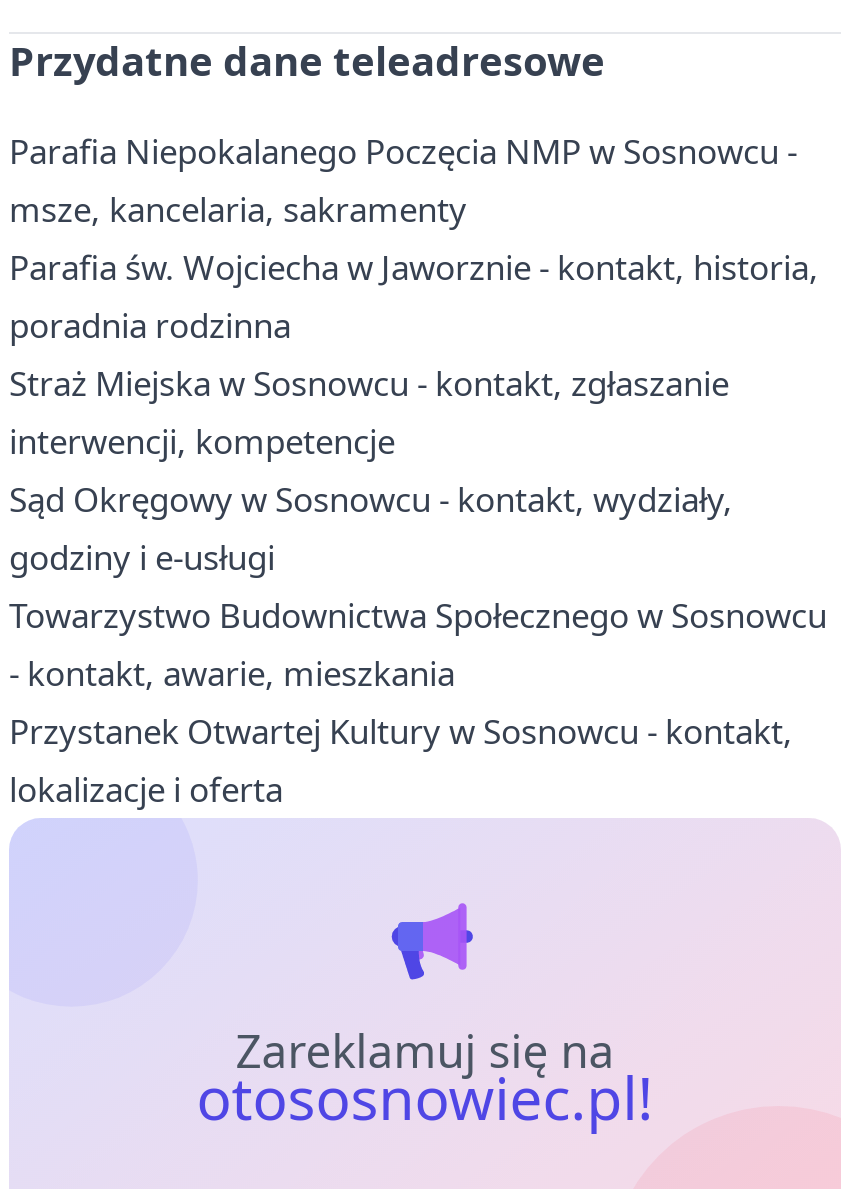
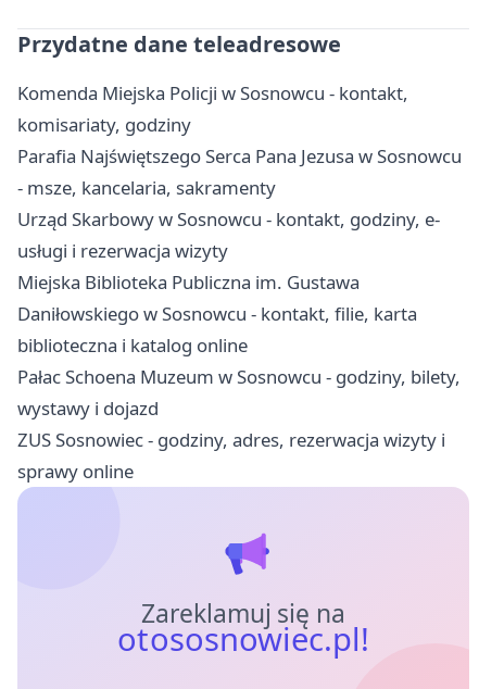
[9,127,827,811] Parafia Niepokalanego Poczęcia NMP w Sosnowcu - | msze, kancelaria, sakramenty | Parafia św. Wojciecha w Jaworznie - kontakt, historia, | poradnia rodzinna | Straż Miejska w Sosnowcu - kontakt, zgłaszanie | interwencji, kompetencje | Sąd Okręgowy w Sosnowcu - kontakt, wydziały, | godziny i e-usługi | Towarzystwo Budownictwa Społecznego w Sosnowcu | - kontakt, awarie, mieszkania | Przystanek Otwartej Kultury w Sosnowcu - kontakt, | lokalizacje i oferta -> [17,80,462,483] Komenda Miejska Policji w Sosnowcu - kontakt, | komisariaty, godziny | Parafia Najświętszego Serca Pana Jezusa w Sosnowcu | - msze, kancelaria, sakramenty | Urząd Skarbowy w Sosnowcu - kontakt, godziny, e- | usługi i rezerwacja wizyty | Miejska Biblioteka Publiczna im. Gustawa | Daniłowskiego w Sosnowcu - kontakt, filie, karta | biblioteczna i katalog online | Pałac Schoena Muzeum w Sosnowcu - godziny, bilety, | wystawy i dojazd | ZUS Sosnowiec - godziny, adres, rezerwacja wizyty i | sprawy online

